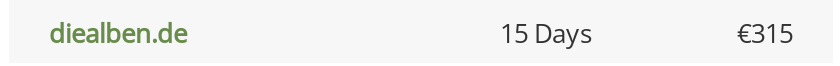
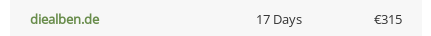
[500,15,592,51] 15 Days -> [255,10,301,28] 17 Days

